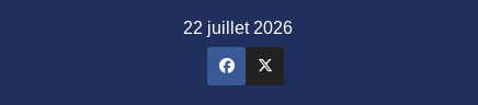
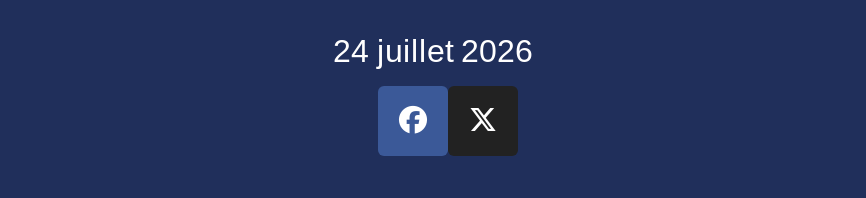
[183,19,292,37] 22 juillet 2026 -> [333,34,533,68] 24 juillet 2026

